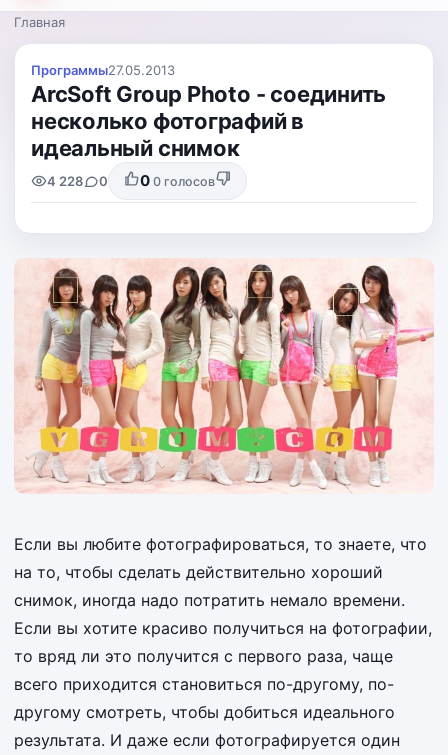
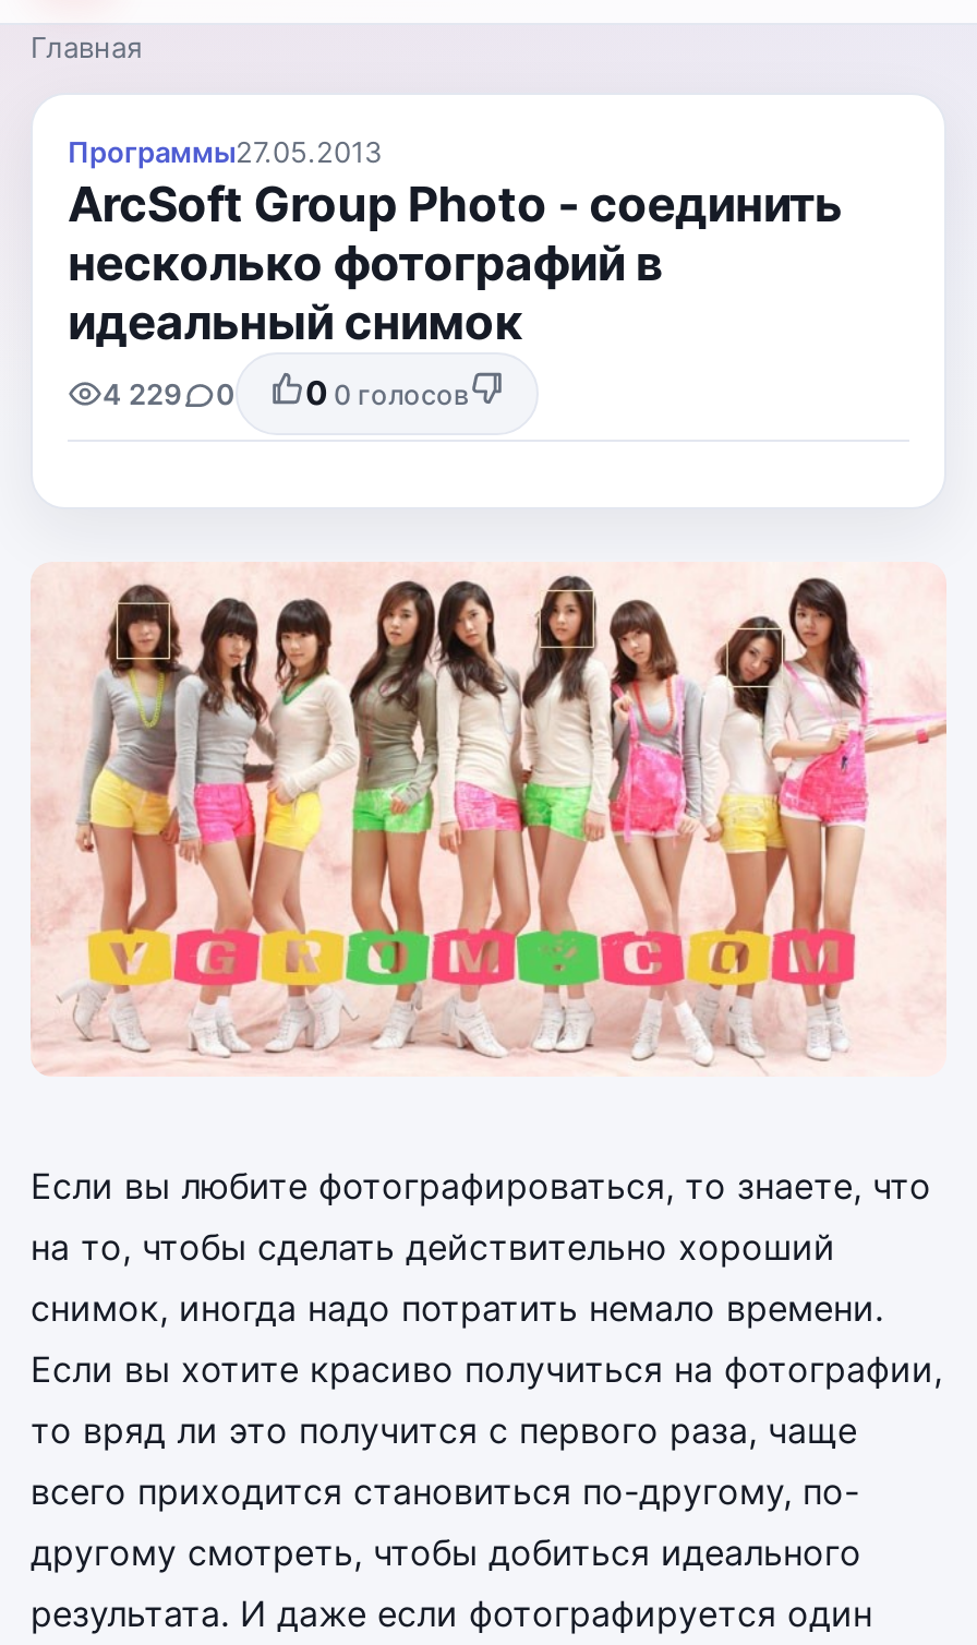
[47,172,83,188] 4 228 -> [102,375,181,410] 4 229

